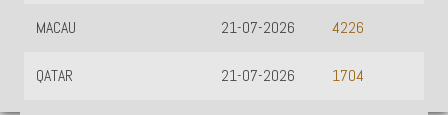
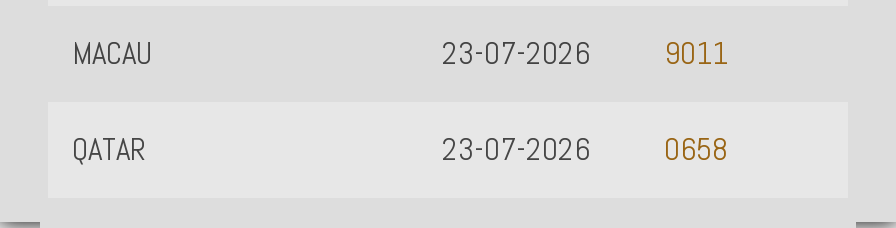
[221,18,295,38] 21-07-2026 -> [442,34,590,74] 23-07-2026
[332,18,364,38] 4226 -> [664,35,728,75] 9011
[221,66,295,86] 21-07-2026 -> [442,130,590,170] 23-07-2026
[332,66,364,86] 1704 -> [664,131,728,171] 0658

